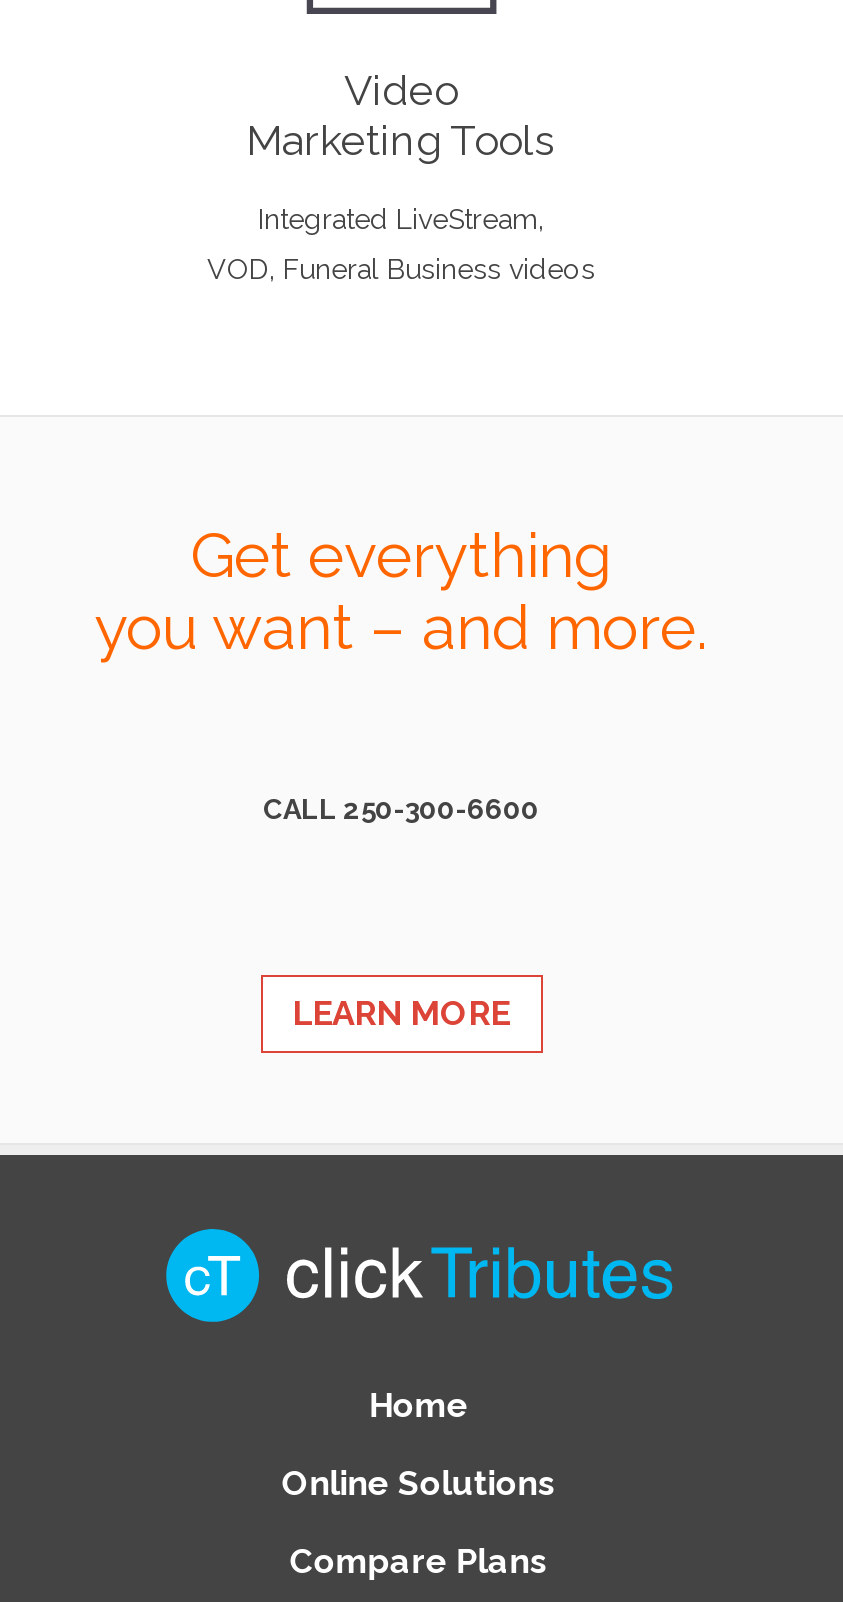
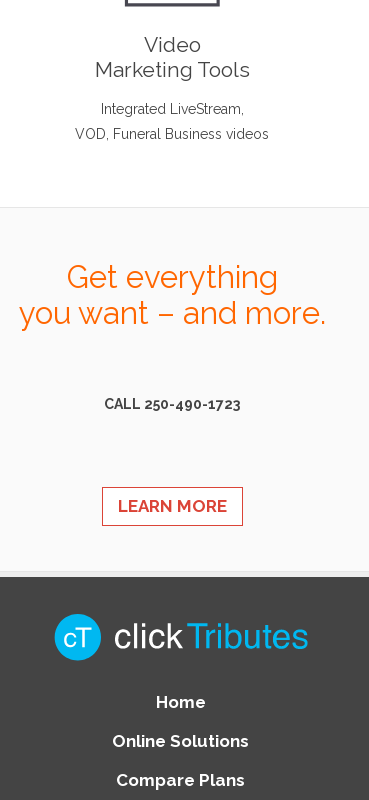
[263,793,539,825] CALL 250-300-6600 -> [104,396,240,412] CALL 250-490-1723

